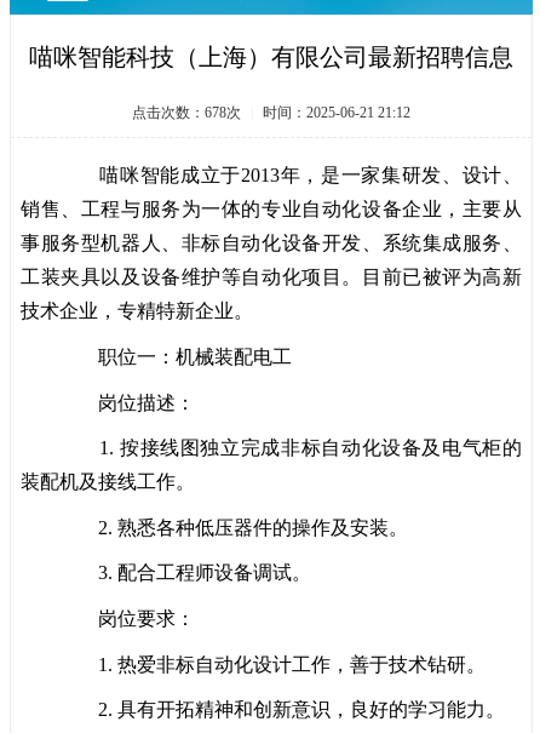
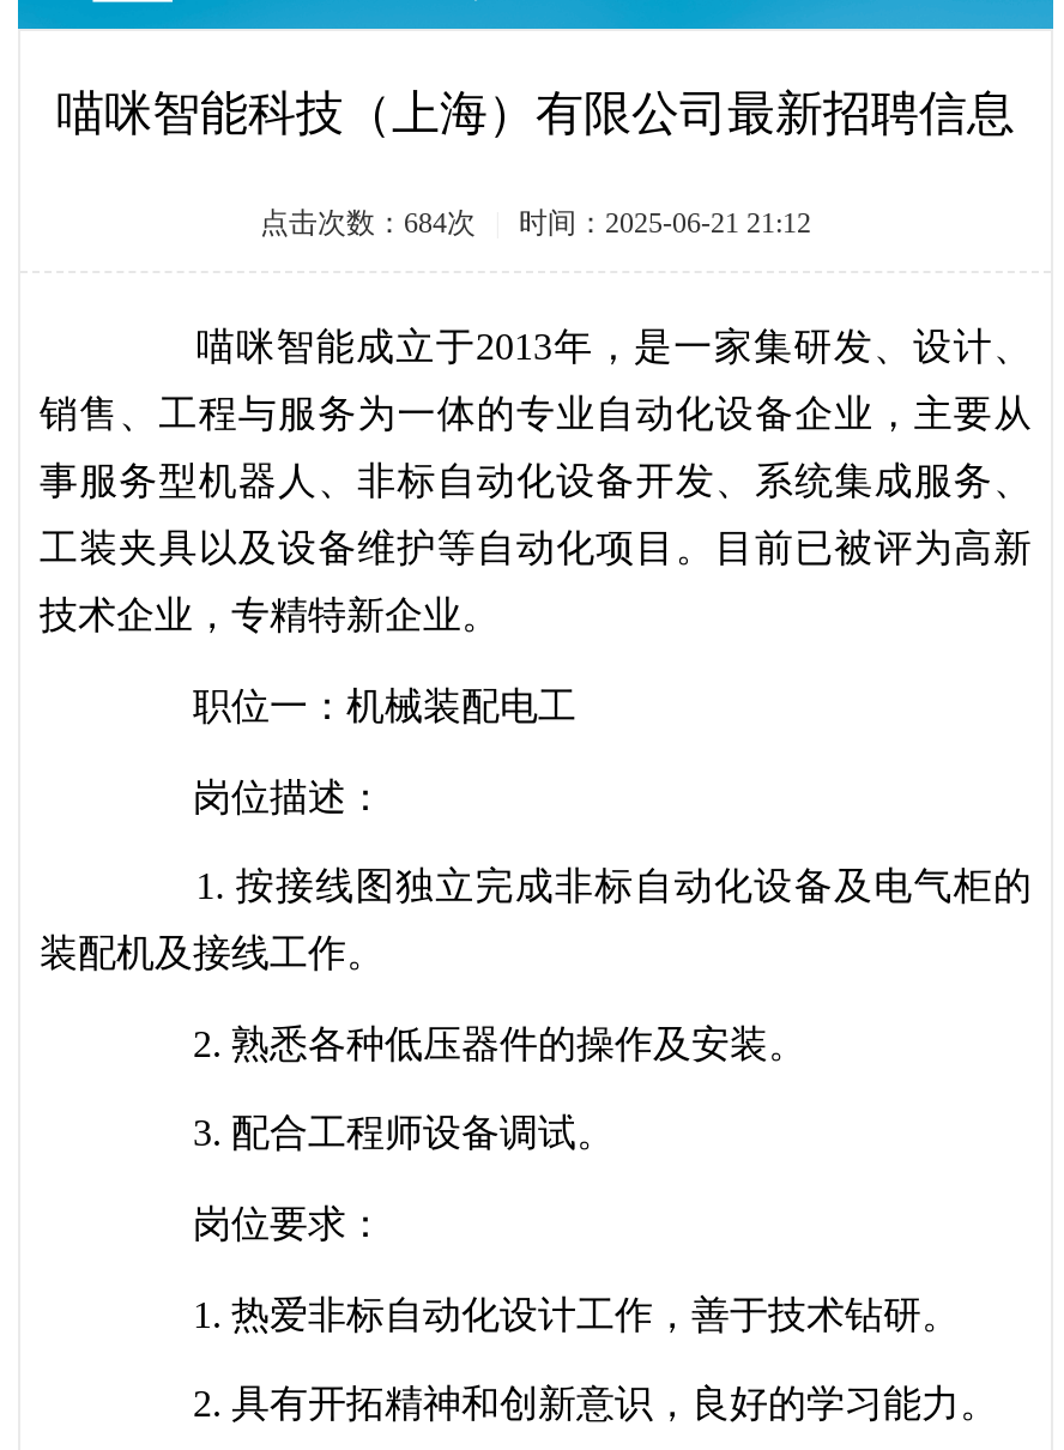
[132,104,410,121] 点击次数：678次 时间：2025-06-21 21:12 -> [260,206,811,239] 点击次数：684次 时间：2025-06-21 21:12

